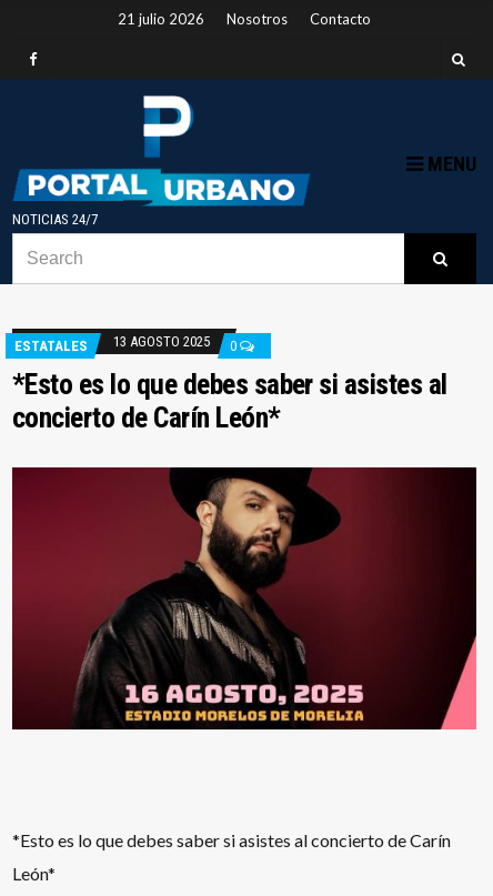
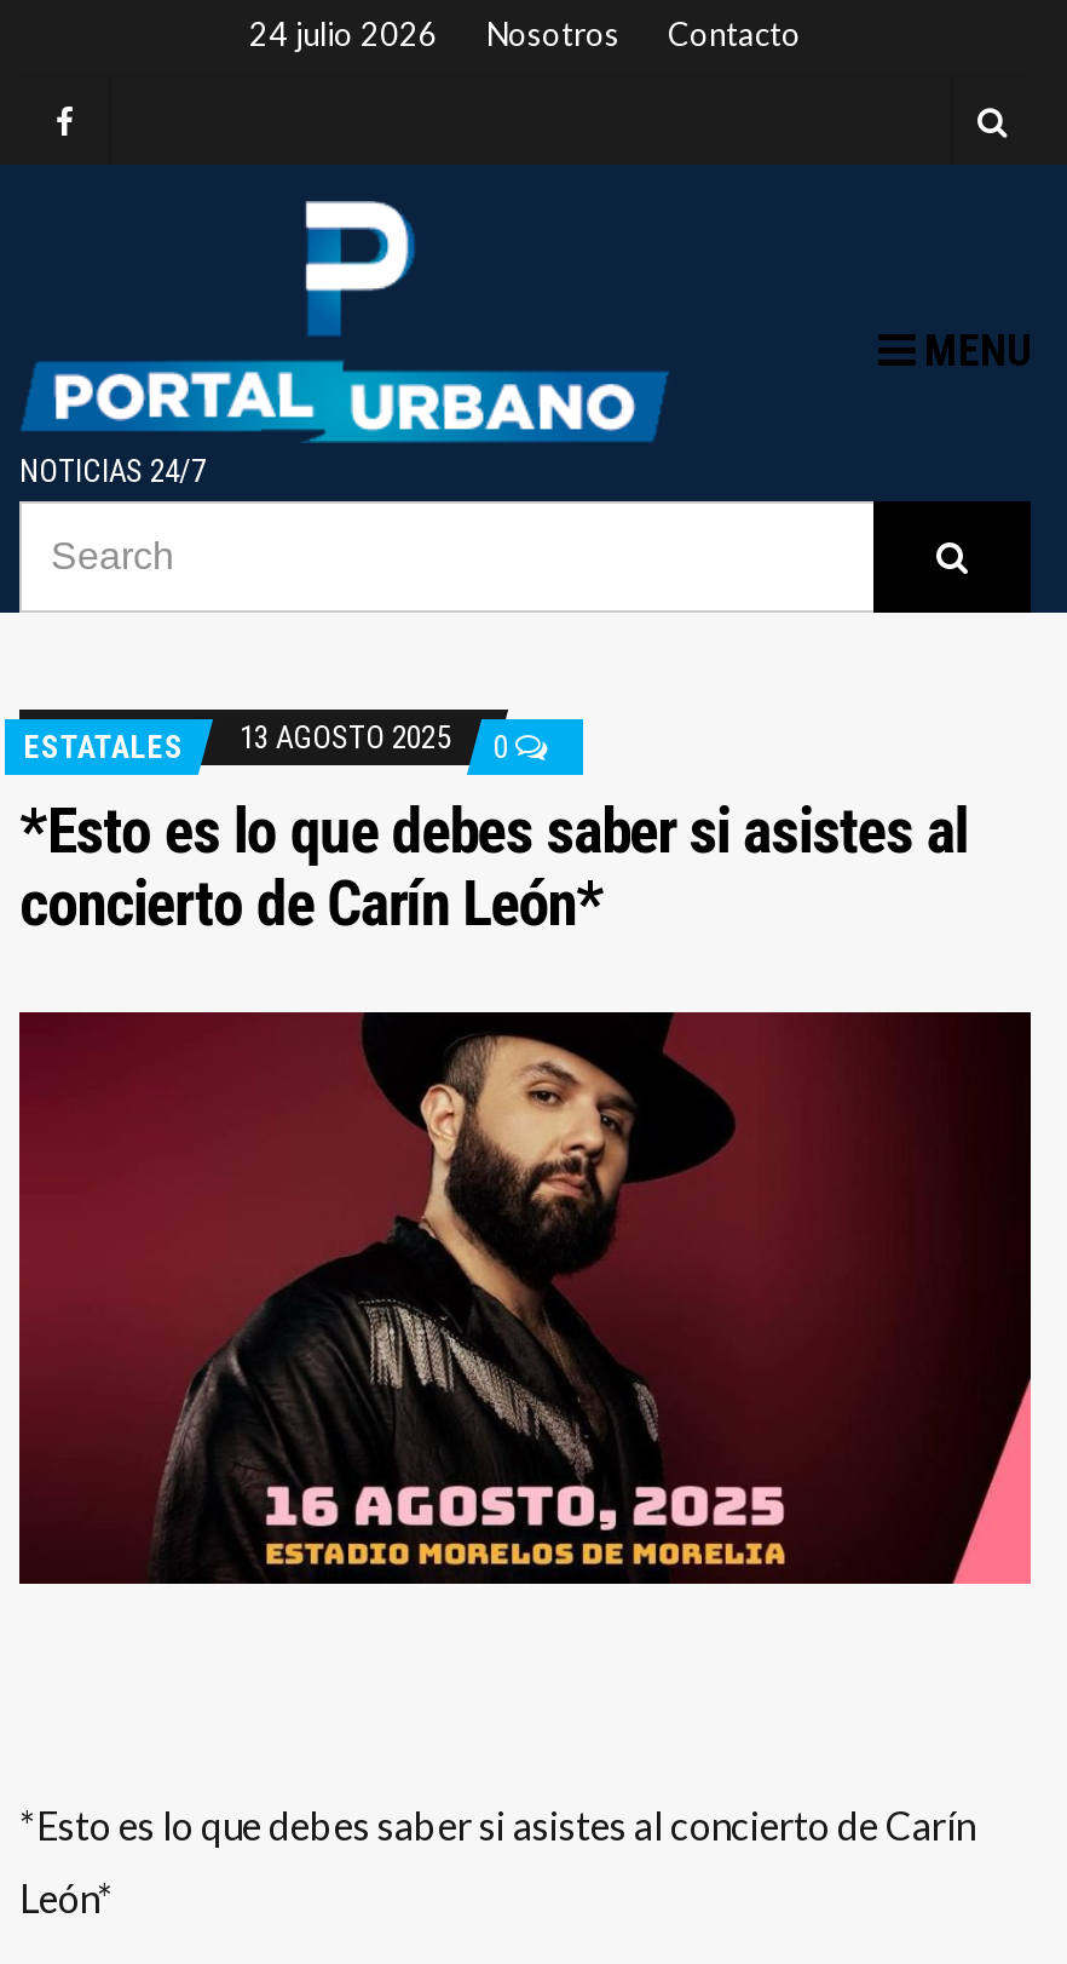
[118,10,371,28] 21 julio 2026 Nosotros Contacto -> [249,15,801,53] 24 julio 2026 Nosotros Contacto

